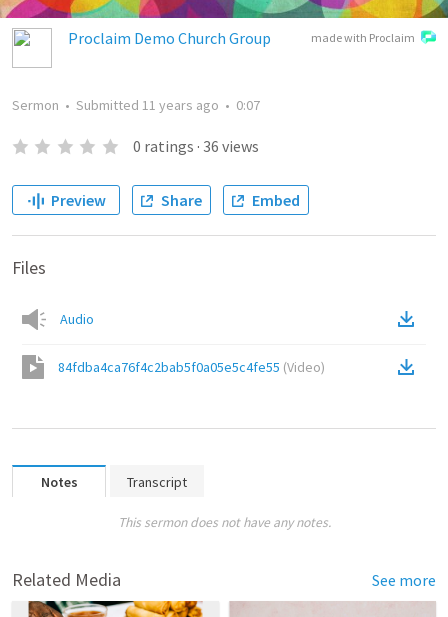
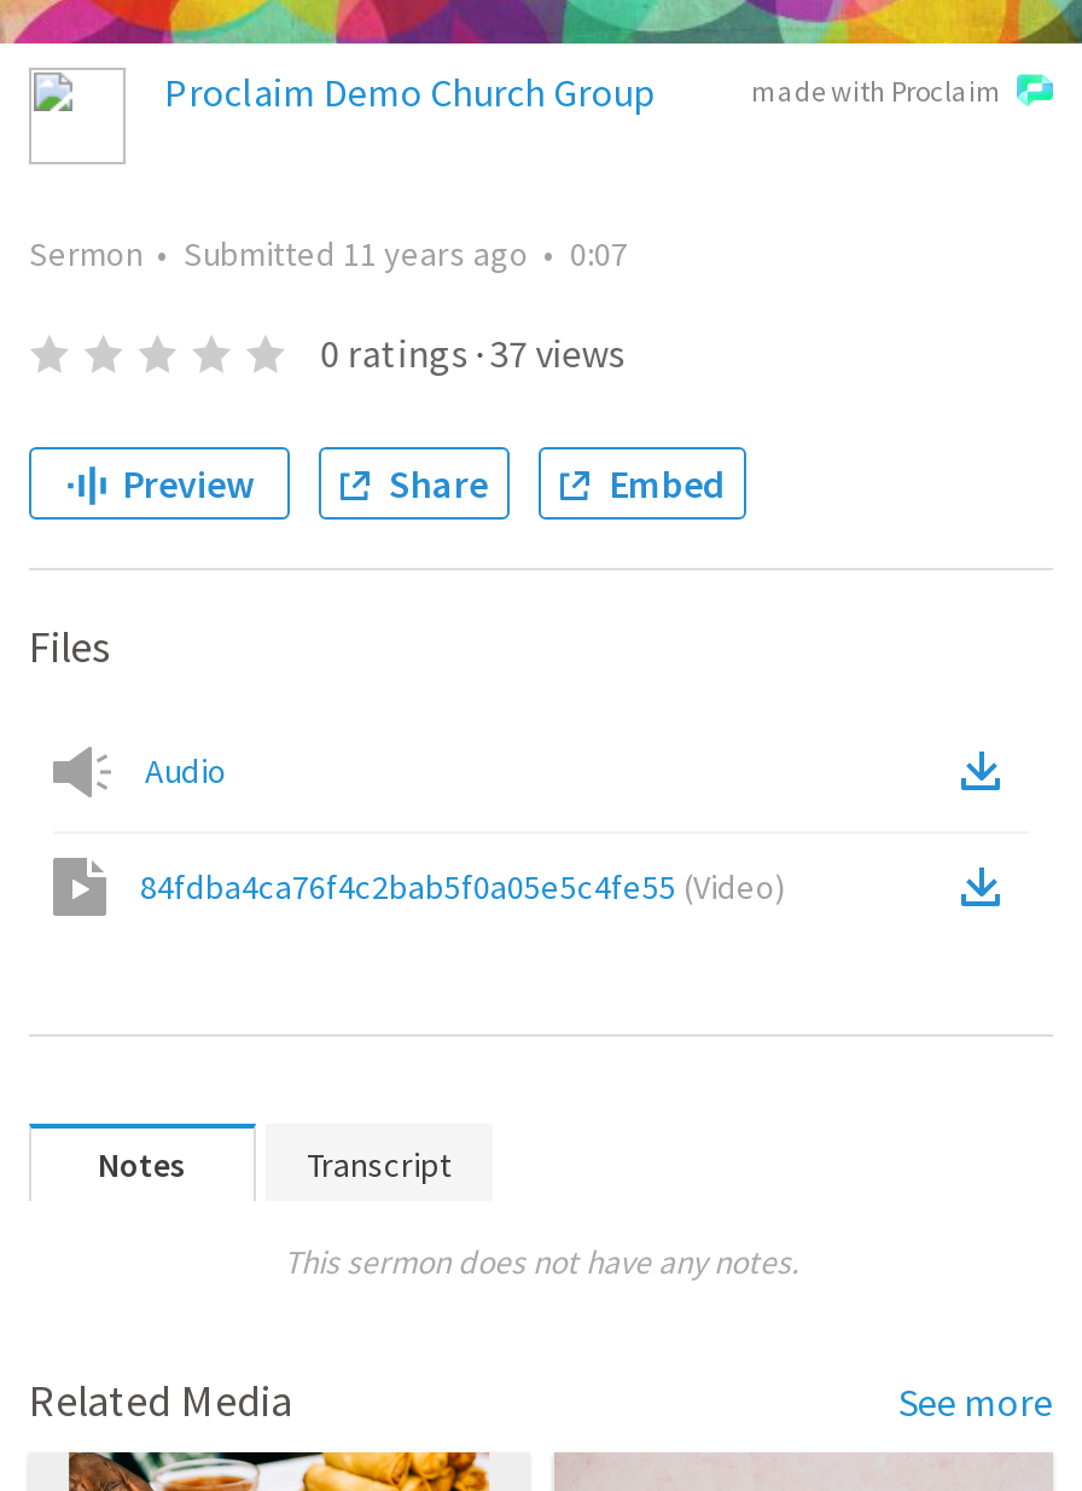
[133,136,259,156] 0 ratings · 36 views -> [320,329,625,377] 0 ratings · 37 views

